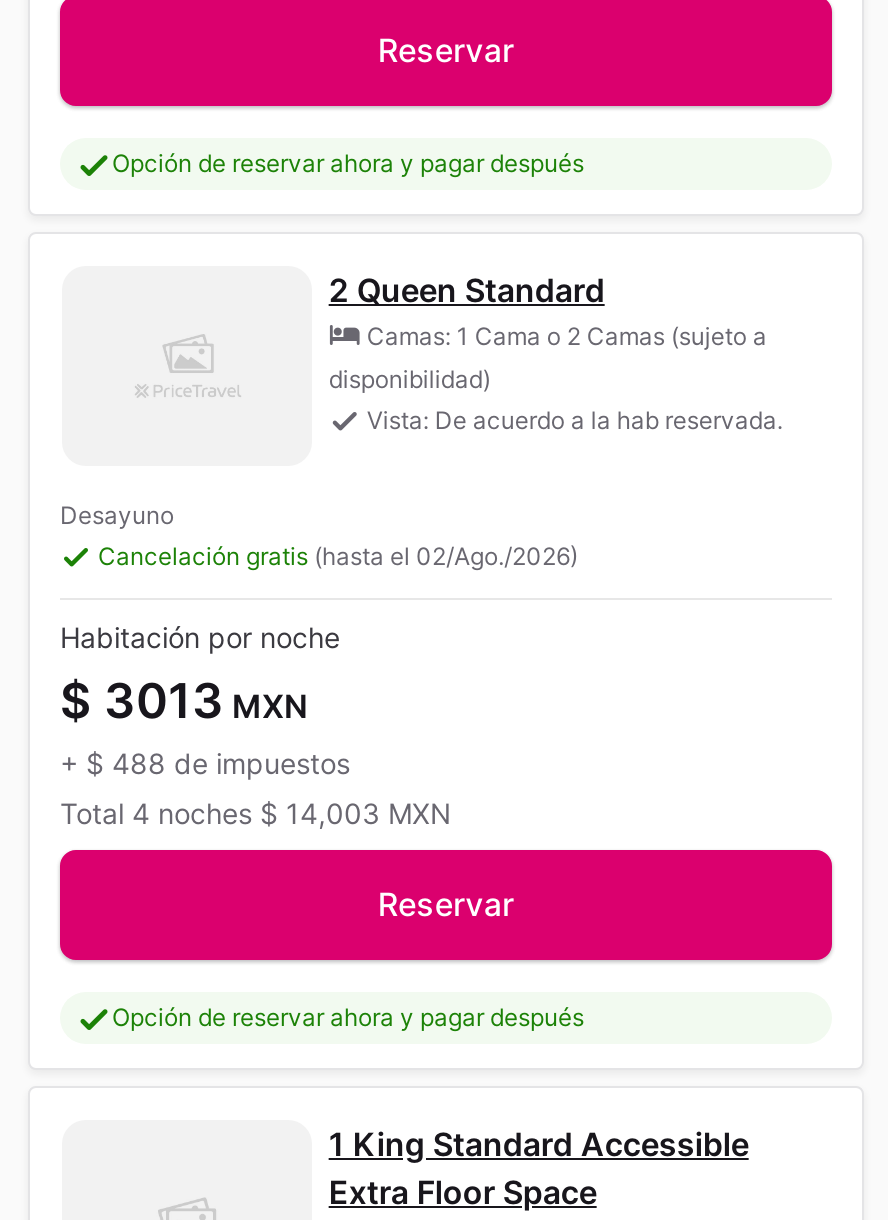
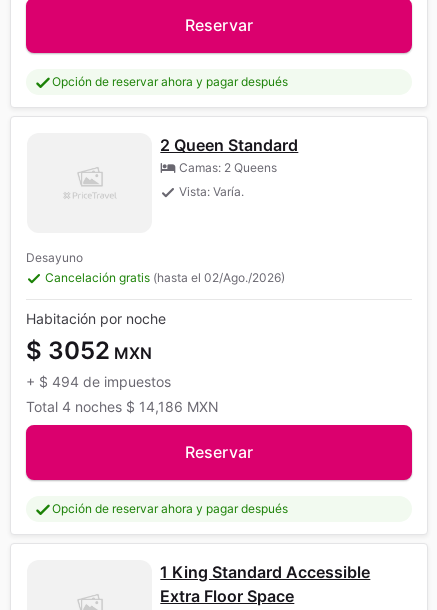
[329,320,783,434] Camas: 1 Cama o 2 Camas (sujeto a | disponibilidad) | Vista: De acuerdo a la hab reservada. -> [179,160,277,199] Camas: 2 Queens | Vista: Varía.
[60,671,308,729] $ 3013 MXN -> [26,336,152,365] $ 3052 MXN
[60,745,350,779] + $ 488 de impuestos -> [26,373,171,390] + $ 494 de impuestos
[60,795,452,829] Total 4 noches $ 14,003 MXN -> [26,398,219,415] Total 4 noches $ 14,186 MXN

